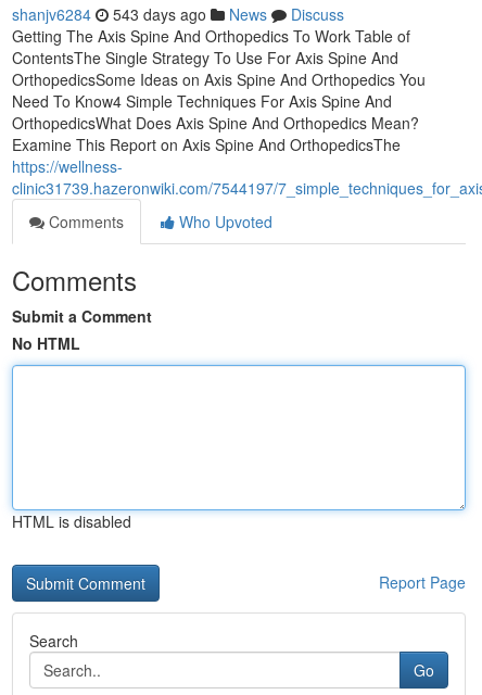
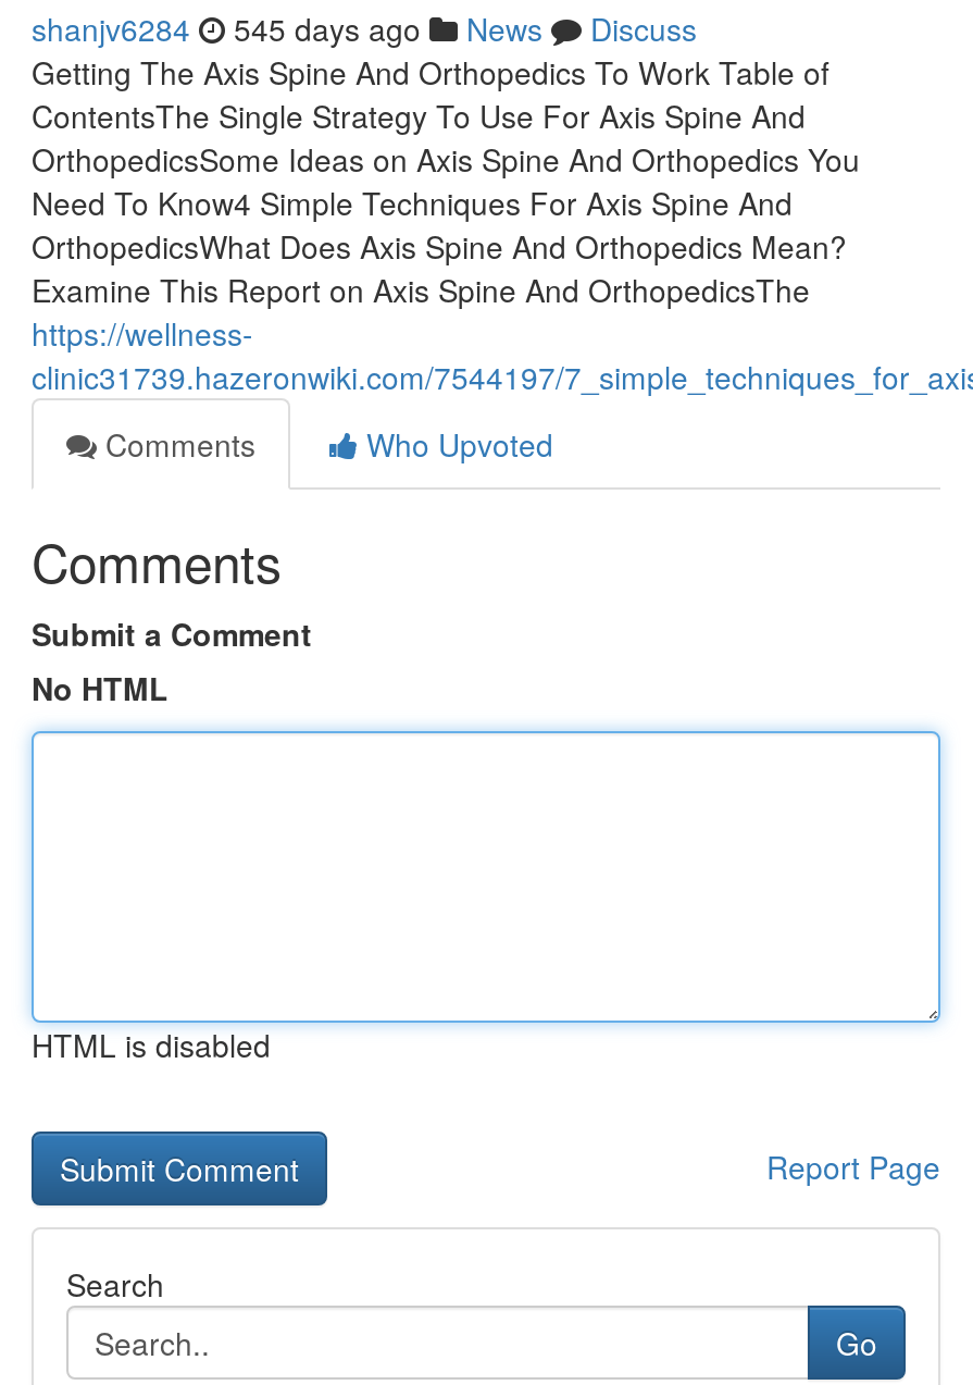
[12,3,344,25] shanjv6284 543 days ago News Discuss -> [32,7,697,50] shanjv6284 545 days ago News Discuss

